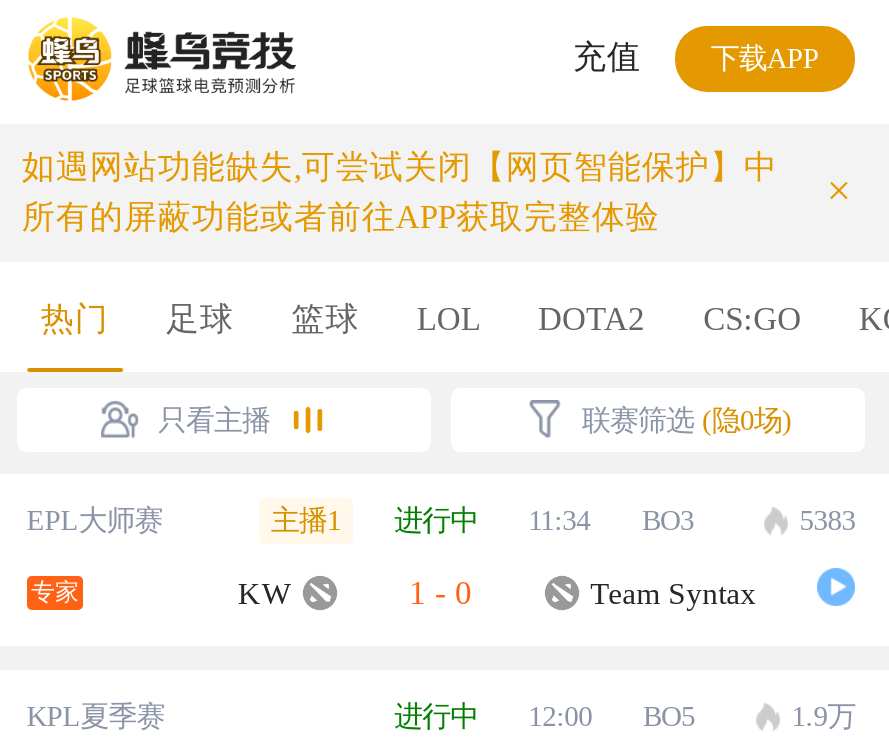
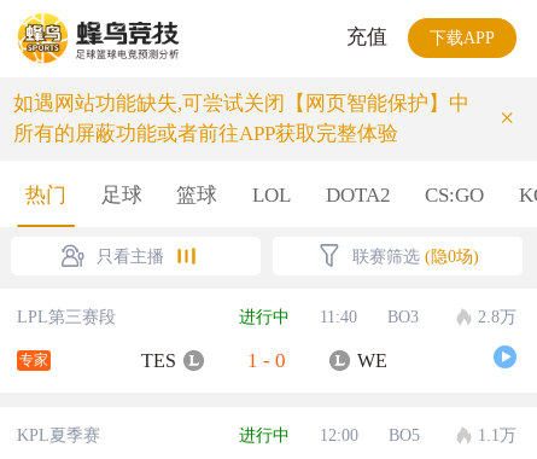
[26,504,341,536] EPL大师赛 | 主播1 -> [17,307,115,326] LPL第三赛段
[528,504,590,536] 11:34 -> [319,307,357,326] 11:40
[800,504,856,536] 5383 -> [478,307,517,326] 2.8万
[238,575,292,609] KW -> [142,350,177,370] TES
[590,575,756,609] Team Syntax -> [357,350,387,370] WE
[792,700,856,732] 1.9万 -> [478,425,517,445] 1.1万

